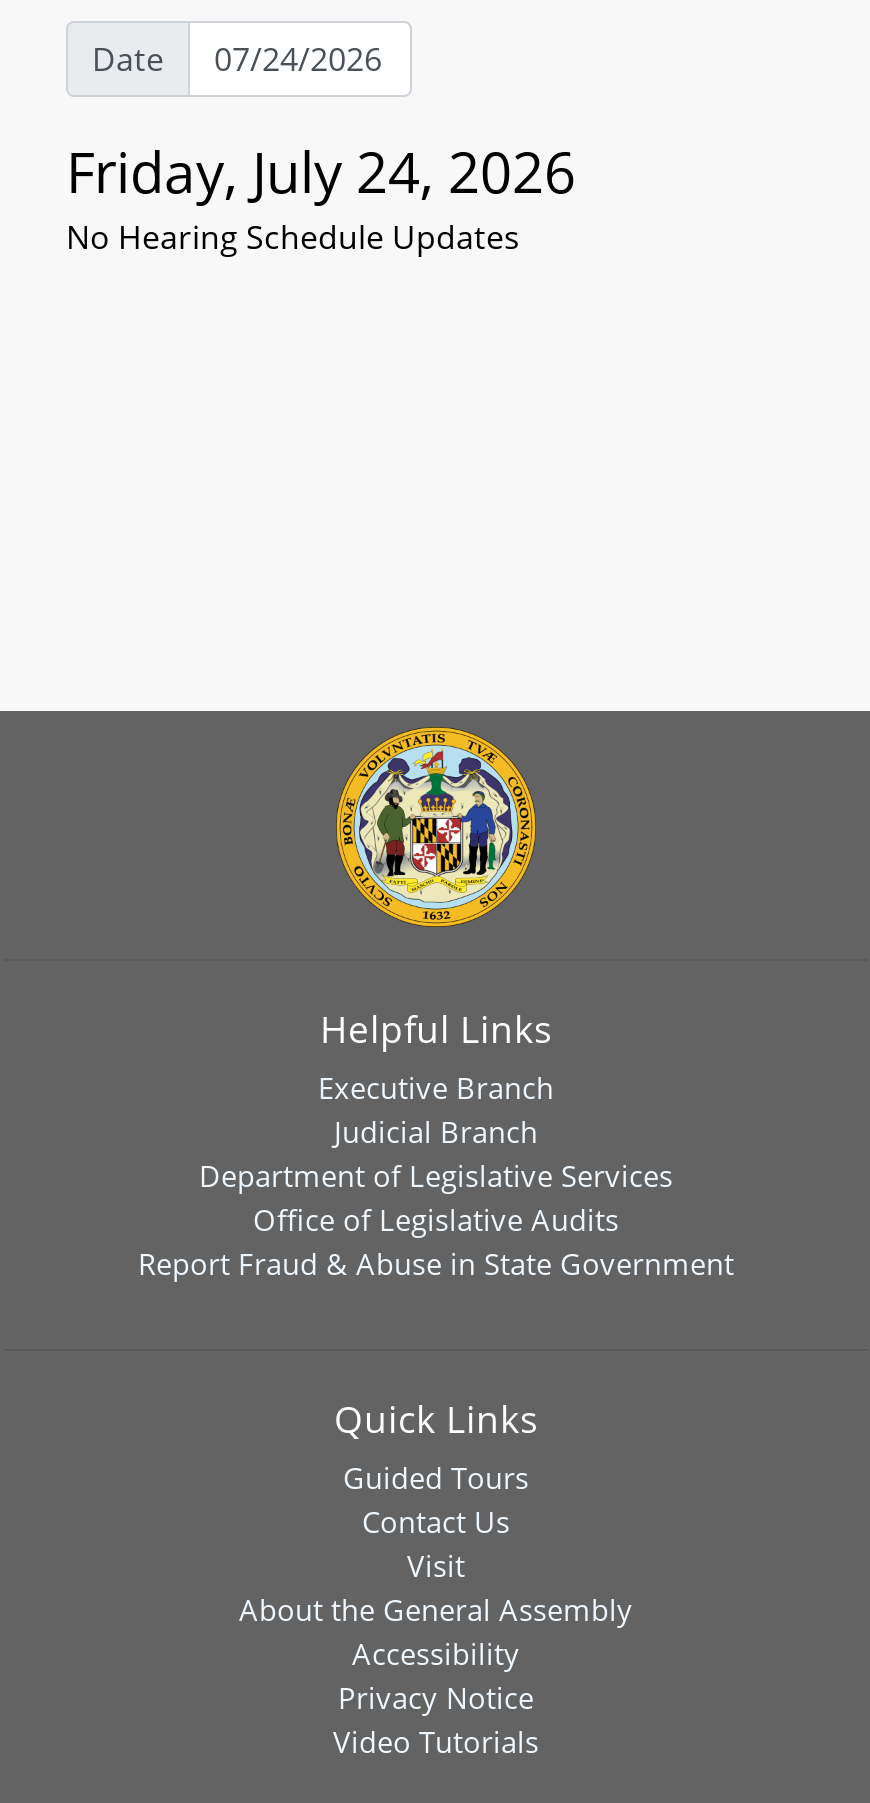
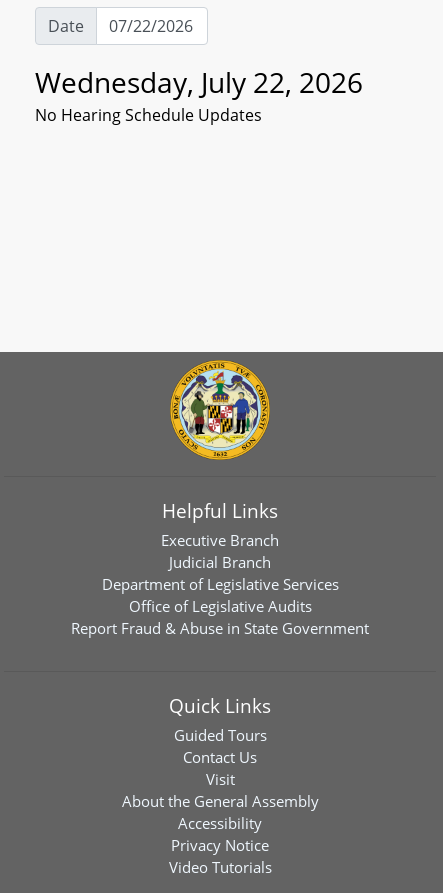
[66,133,576,209] Friday, July 24, 2026 -> [35,63,363,101] Wednesday, July 22, 2026

